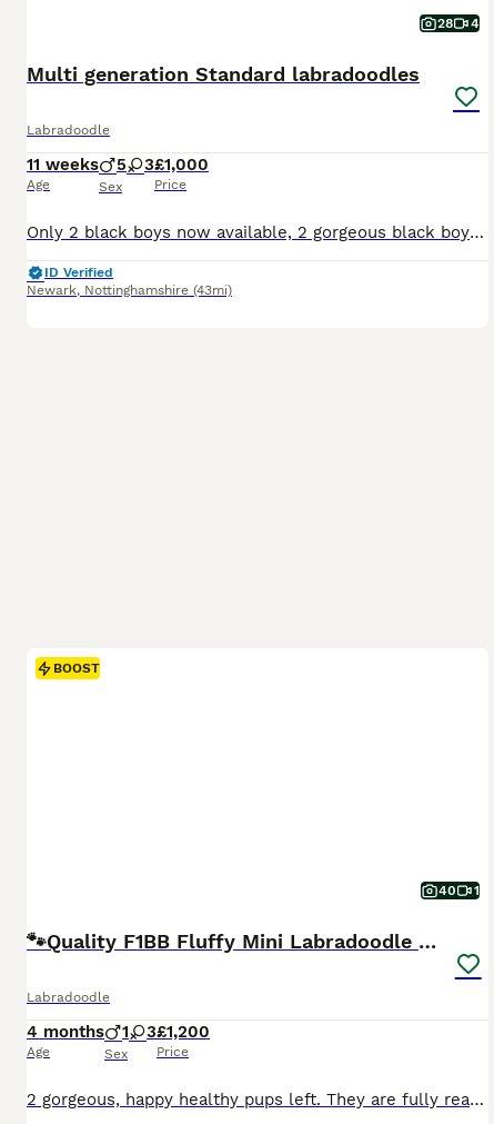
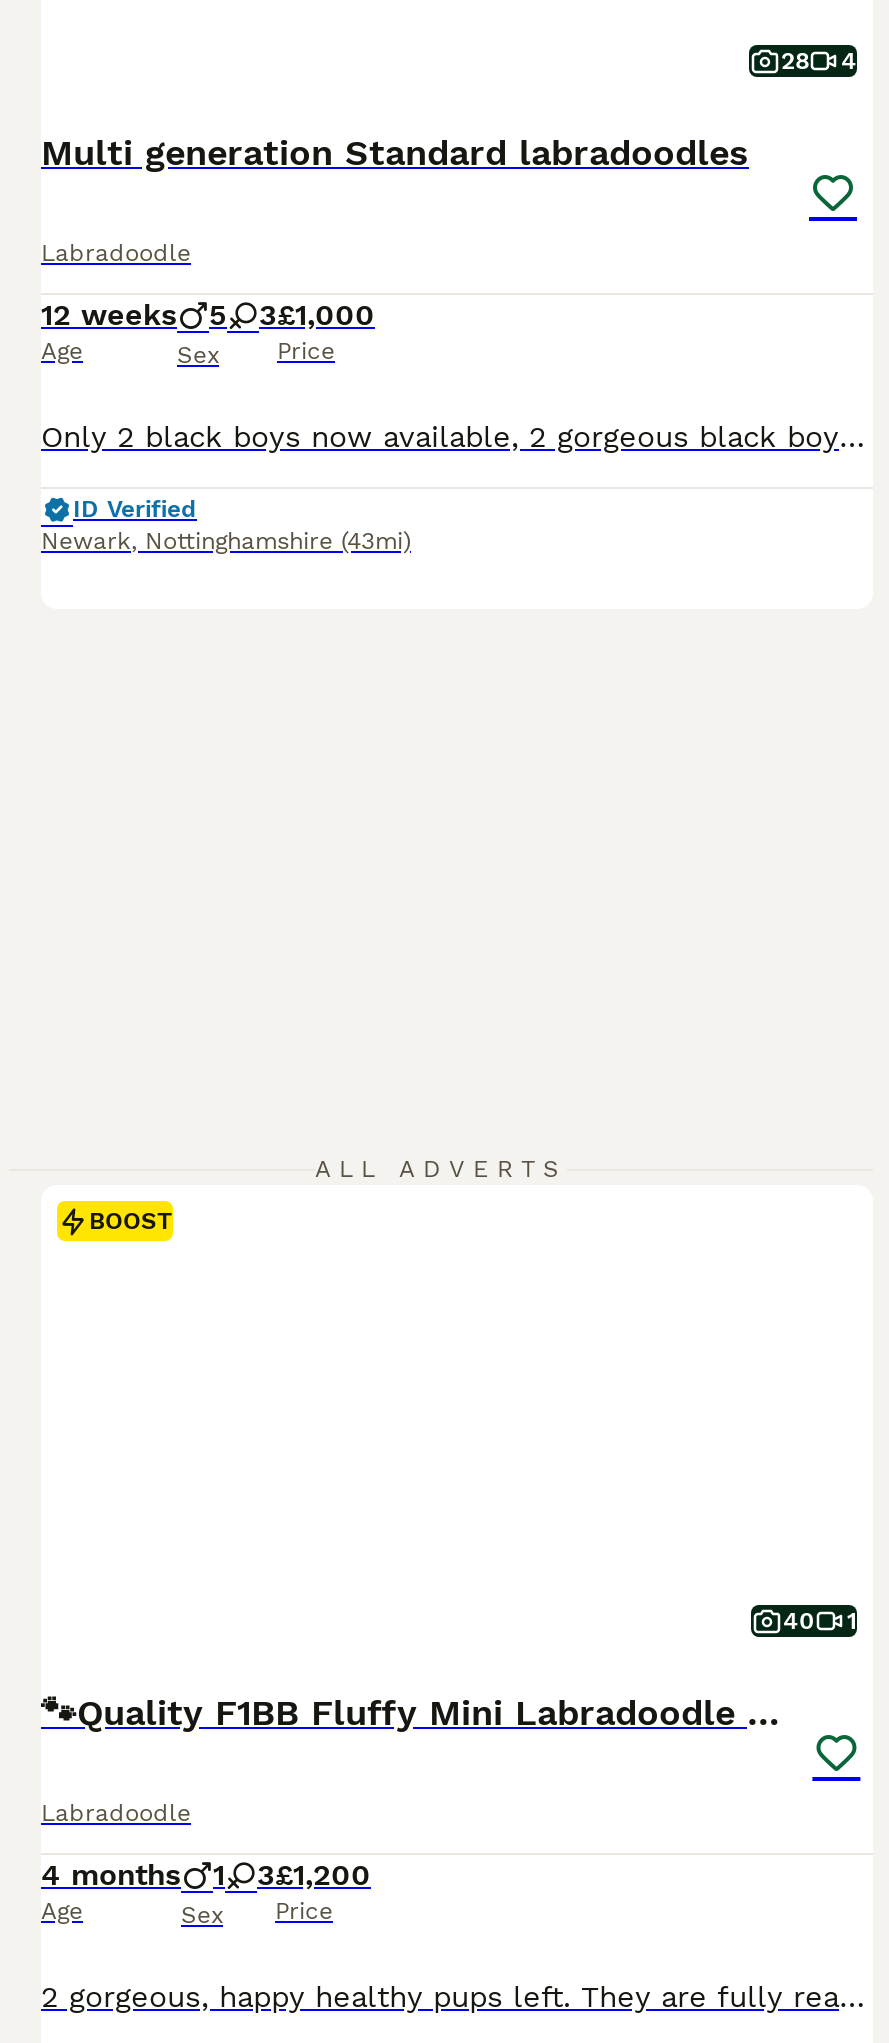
[27,155,209,175] 11 weeks 5 3 £1,000 -> [41,297,375,333] 12 weeks 5 3 £1,000
none -> [315,1155,567,1183] ALL ADVERTS

